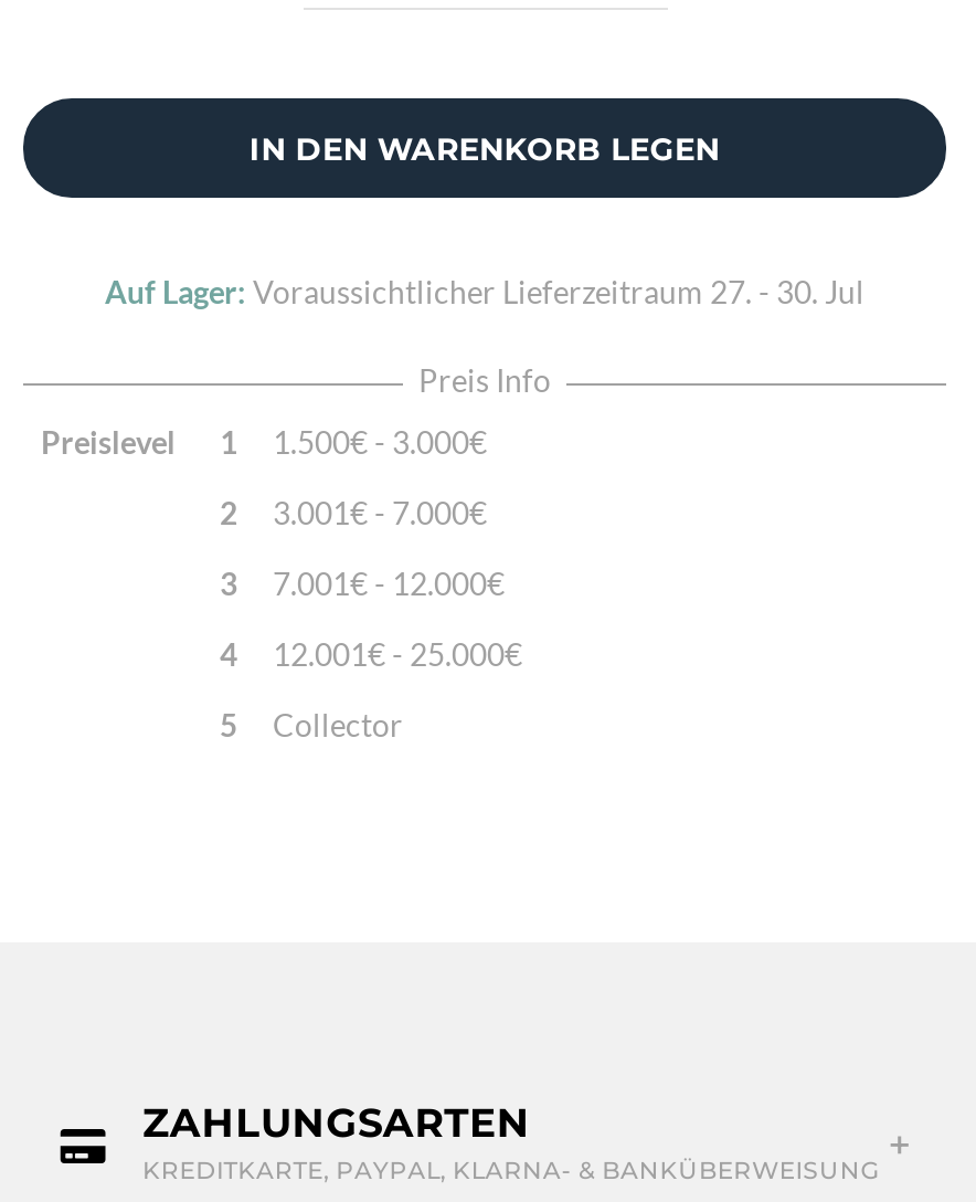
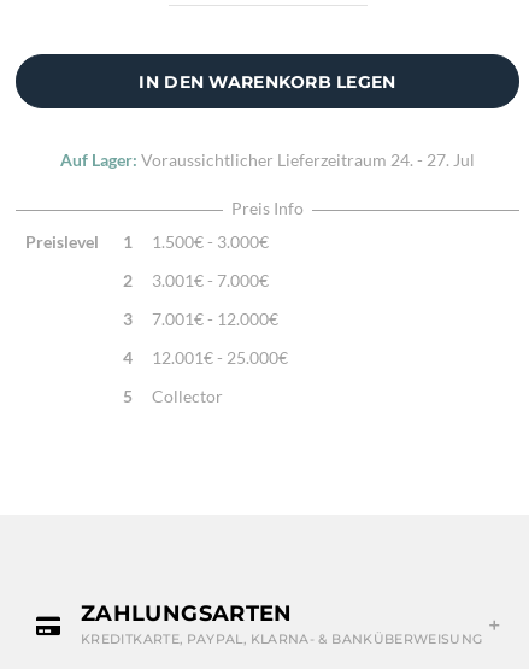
[105,274,864,311] Auf Lager: Voraussichtlicher Lieferzeitraum 27. - 30. Jul -> [60,150,475,170] Auf Lager: Voraussichtlicher Lieferzeitraum 24. - 27. Jul

